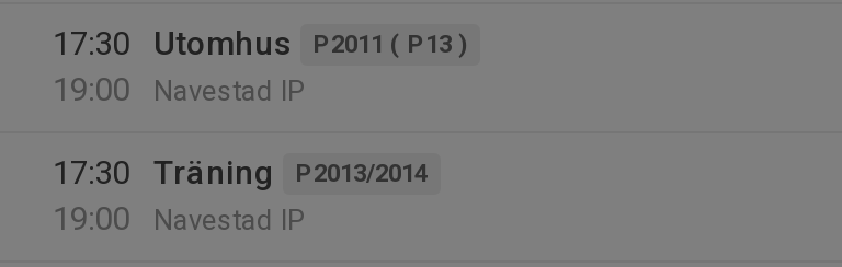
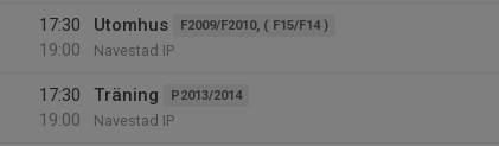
[53,24,467,63] 17:30 Utomhus P2011 ( P13 ) -> [39,14,328,36] 17:30 Utomhus F2009/F2010, ( F15/F14 )

